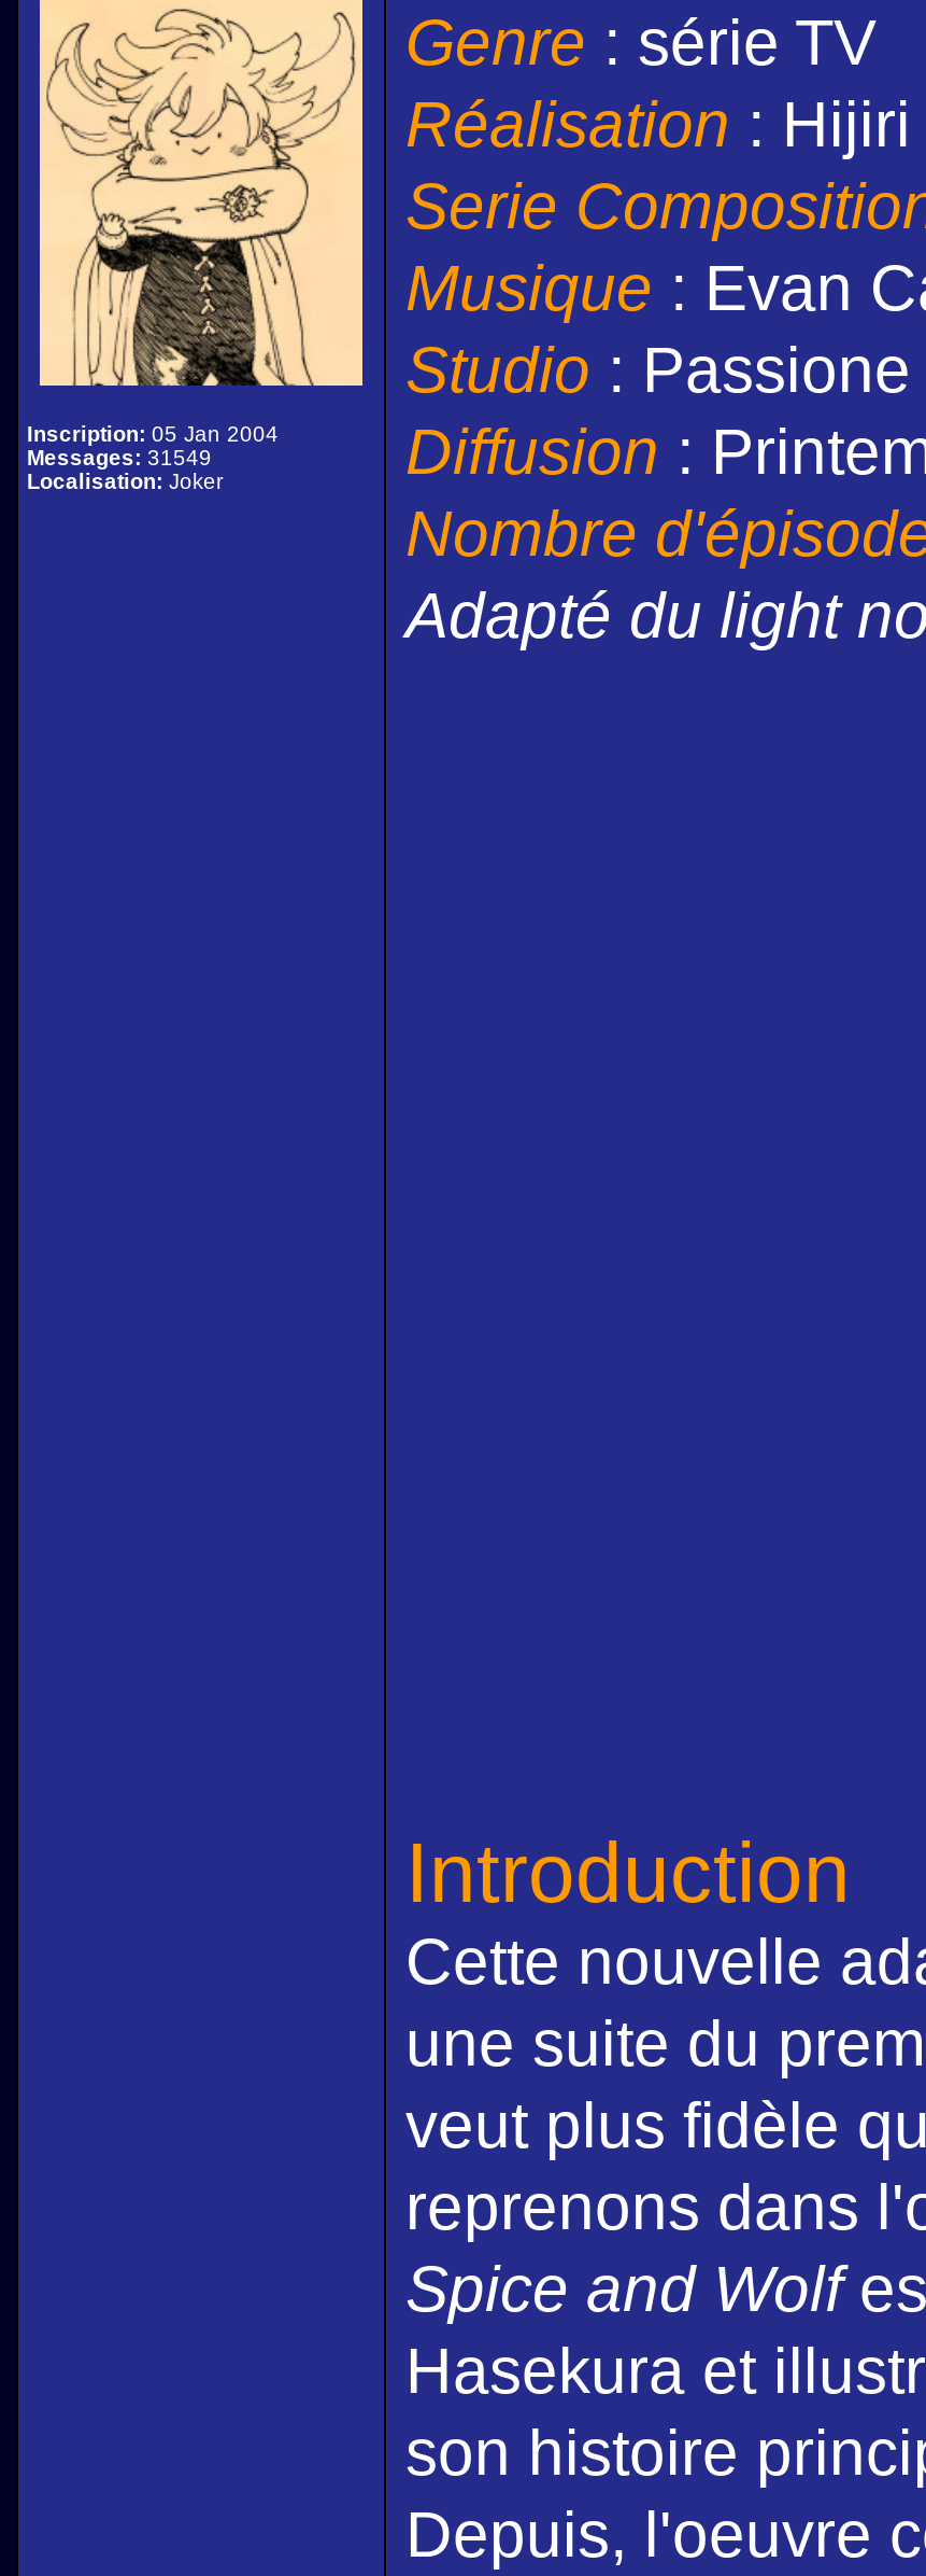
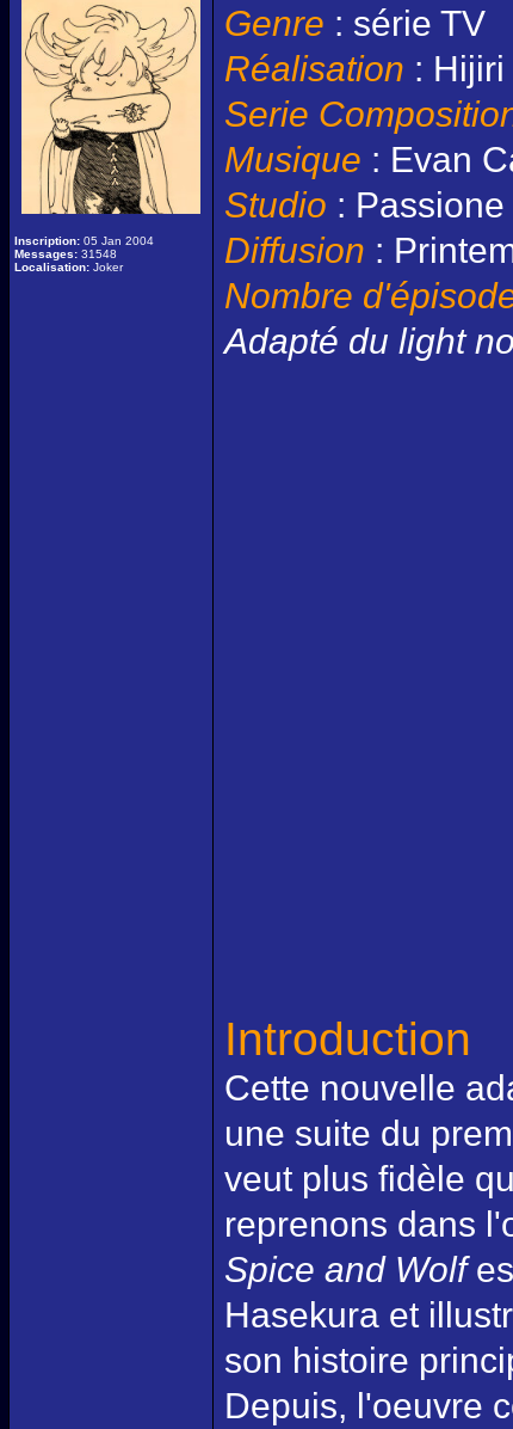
[27,446,212,470] Messages: 31549 -> [14,247,117,260] Messages: 31548

